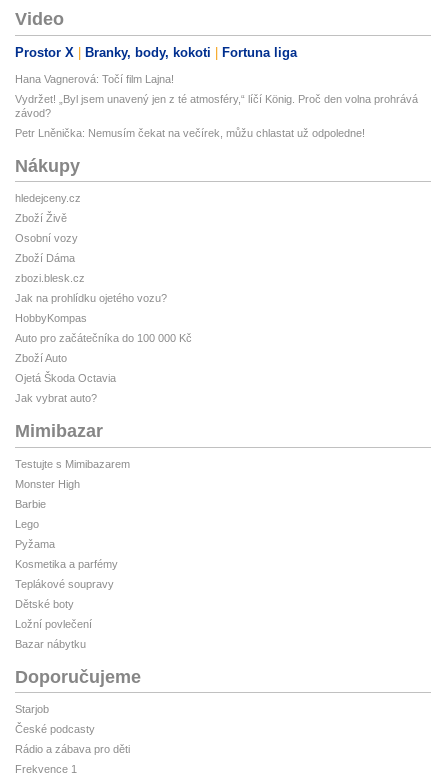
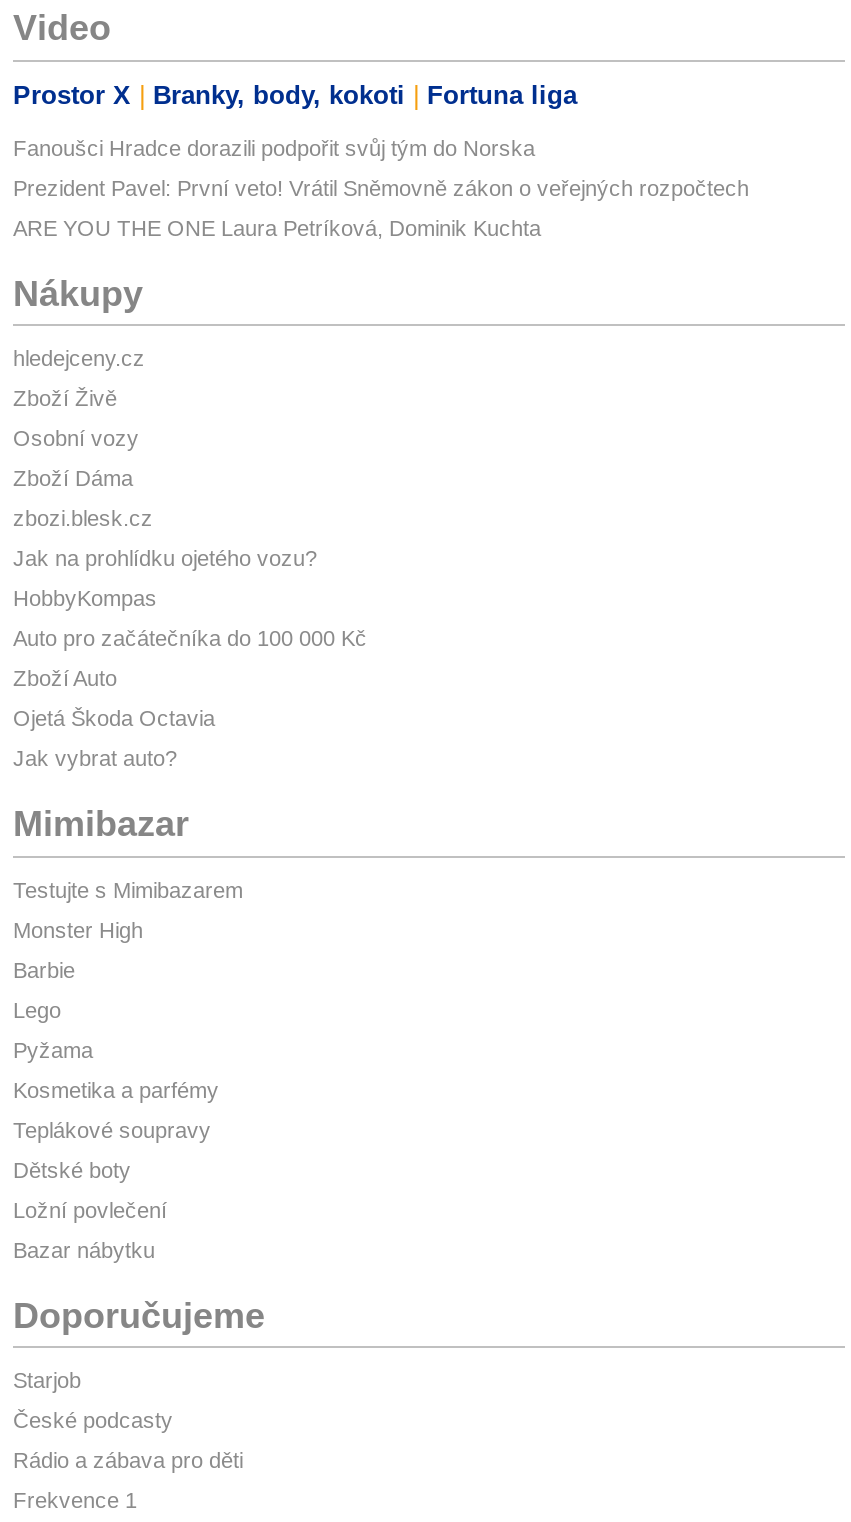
[15,73,174,85] Hana Vagnerová: Točí film Lajna! -> [13,136,535,160] Fanoušci Hradce dorazili podpořit svůj tým do Norska
[15,93,418,119] Vydržet! „Byl jsem unavený jen z té atmosféry,“ líčí König. Proč den volna prohrává | závod? -> [13,176,749,200] Prezident Pavel: První veto! Vrátil Sněmovně zákon o veřejných rozpočtech
[15,127,365,139] Petr Lněnička: Nemusím čekat na večírek, můžu chlastat už odpoledne! -> [13,216,541,240] ARE YOU THE ONE Laura Petríková, Dominik Kuchta

